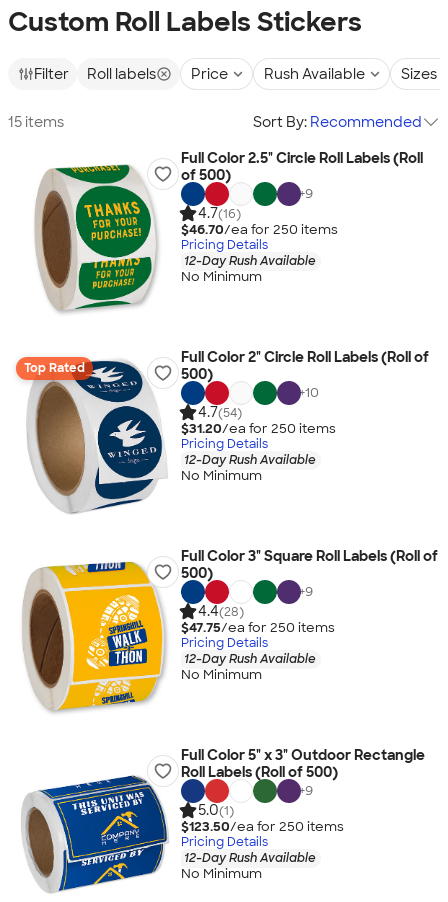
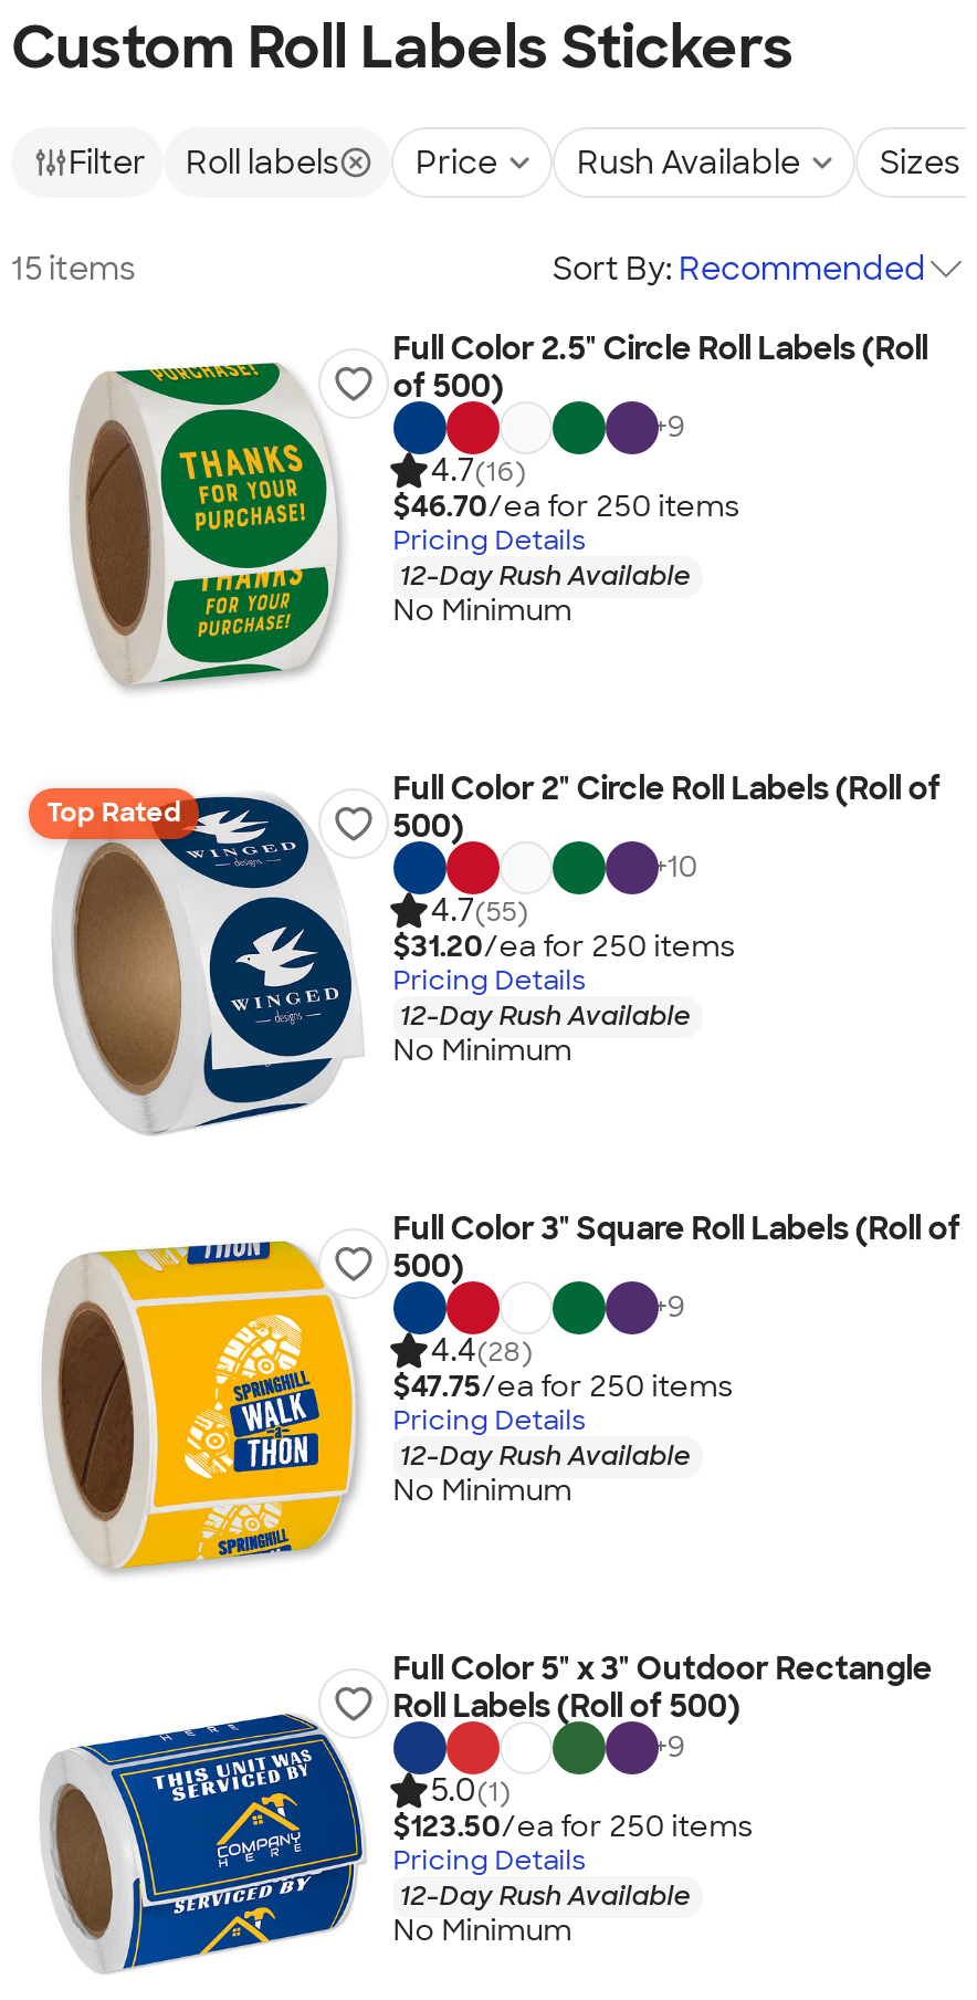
[198,403,242,421] 4.7(54) -> [431,891,528,931] 4.7(55)

